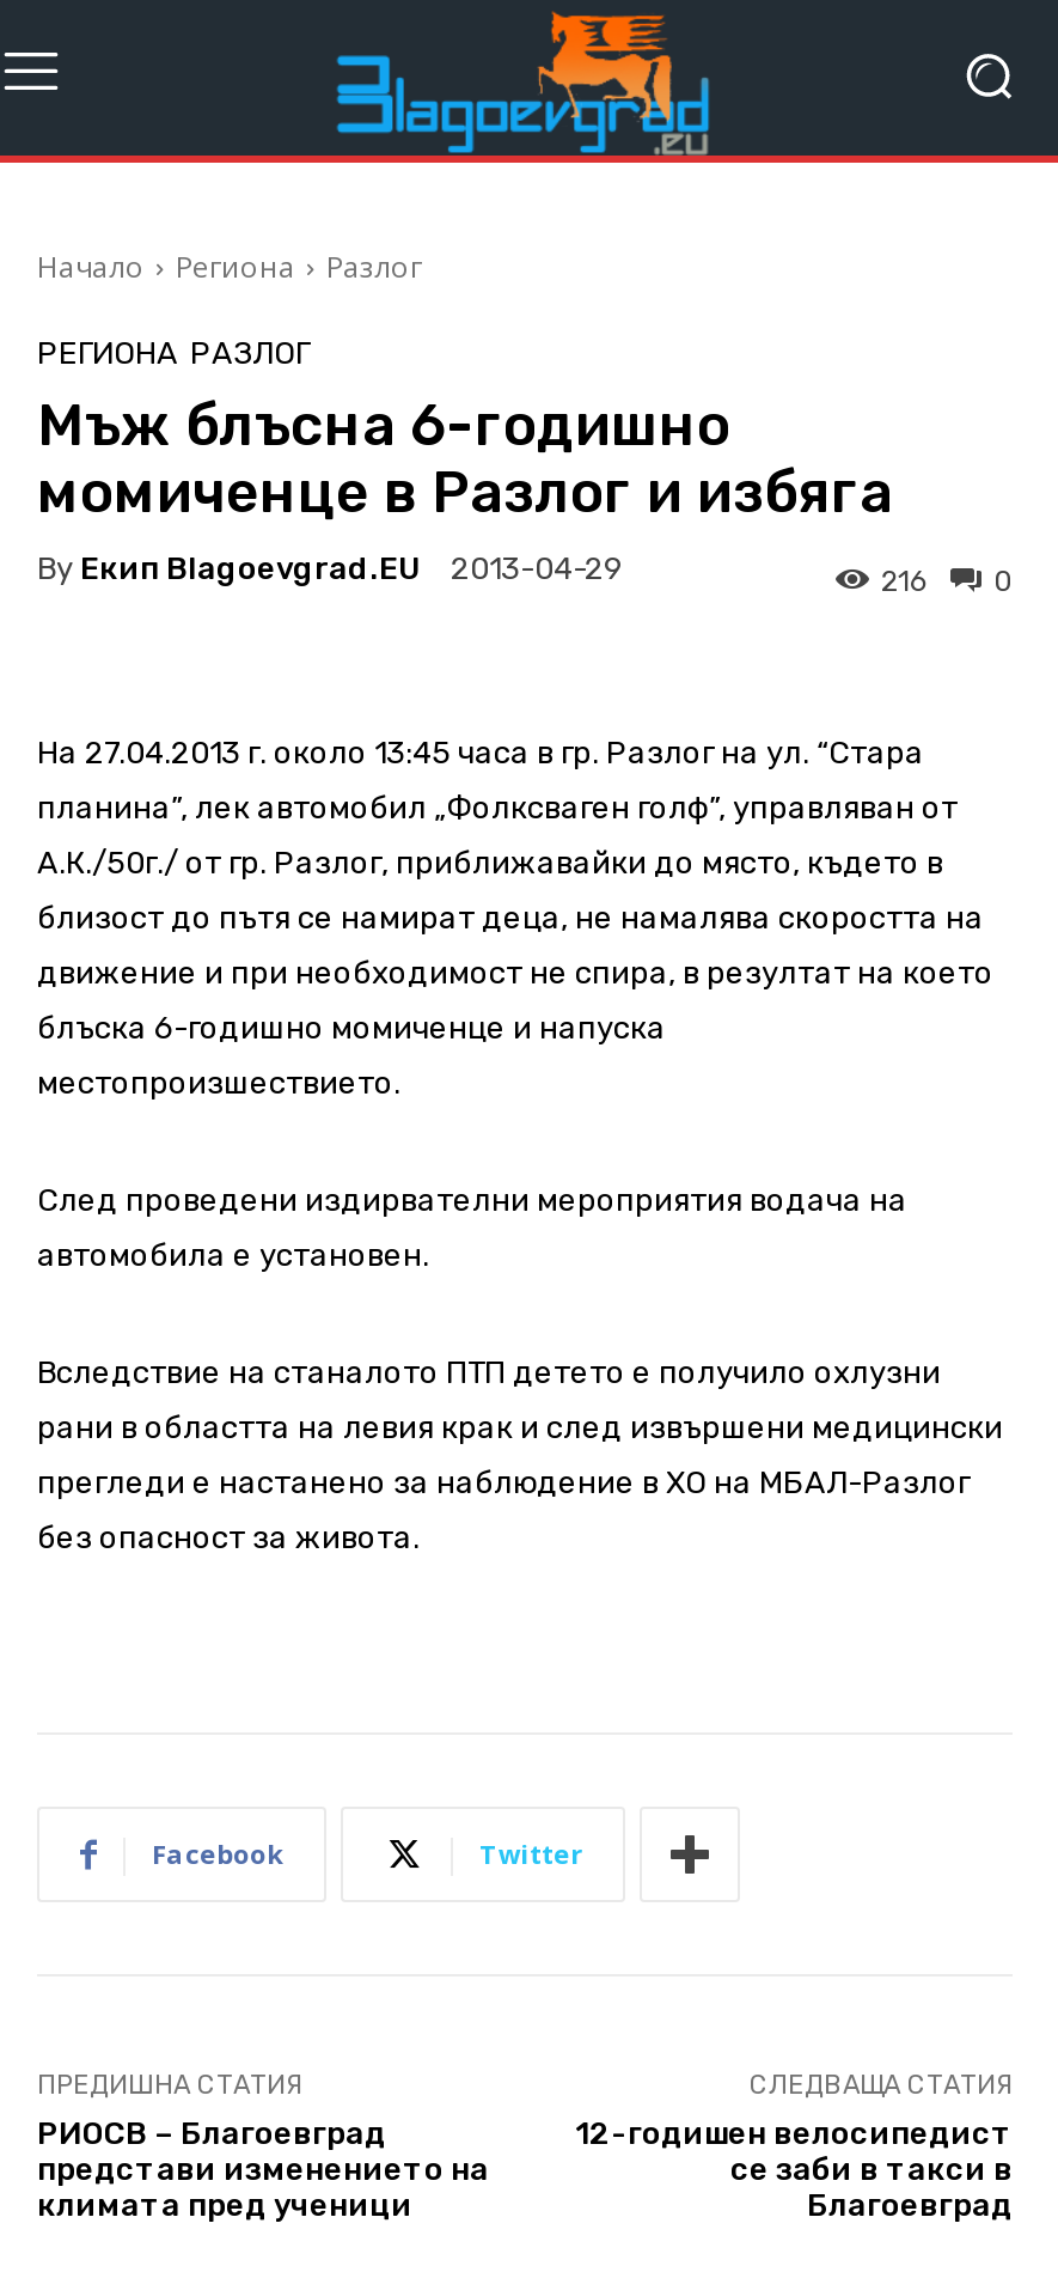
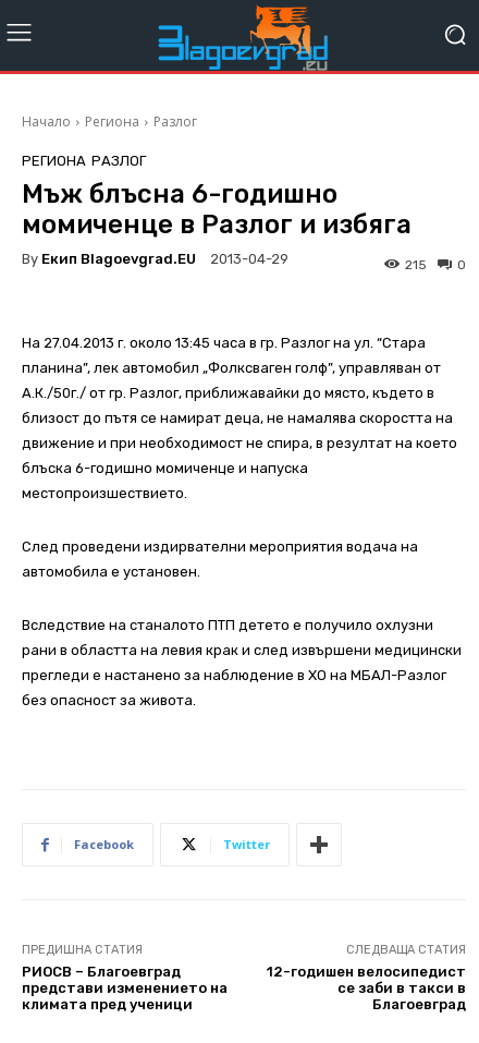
[881,565,1013,599] 216 0 -> [405,257,466,273] 215 0

